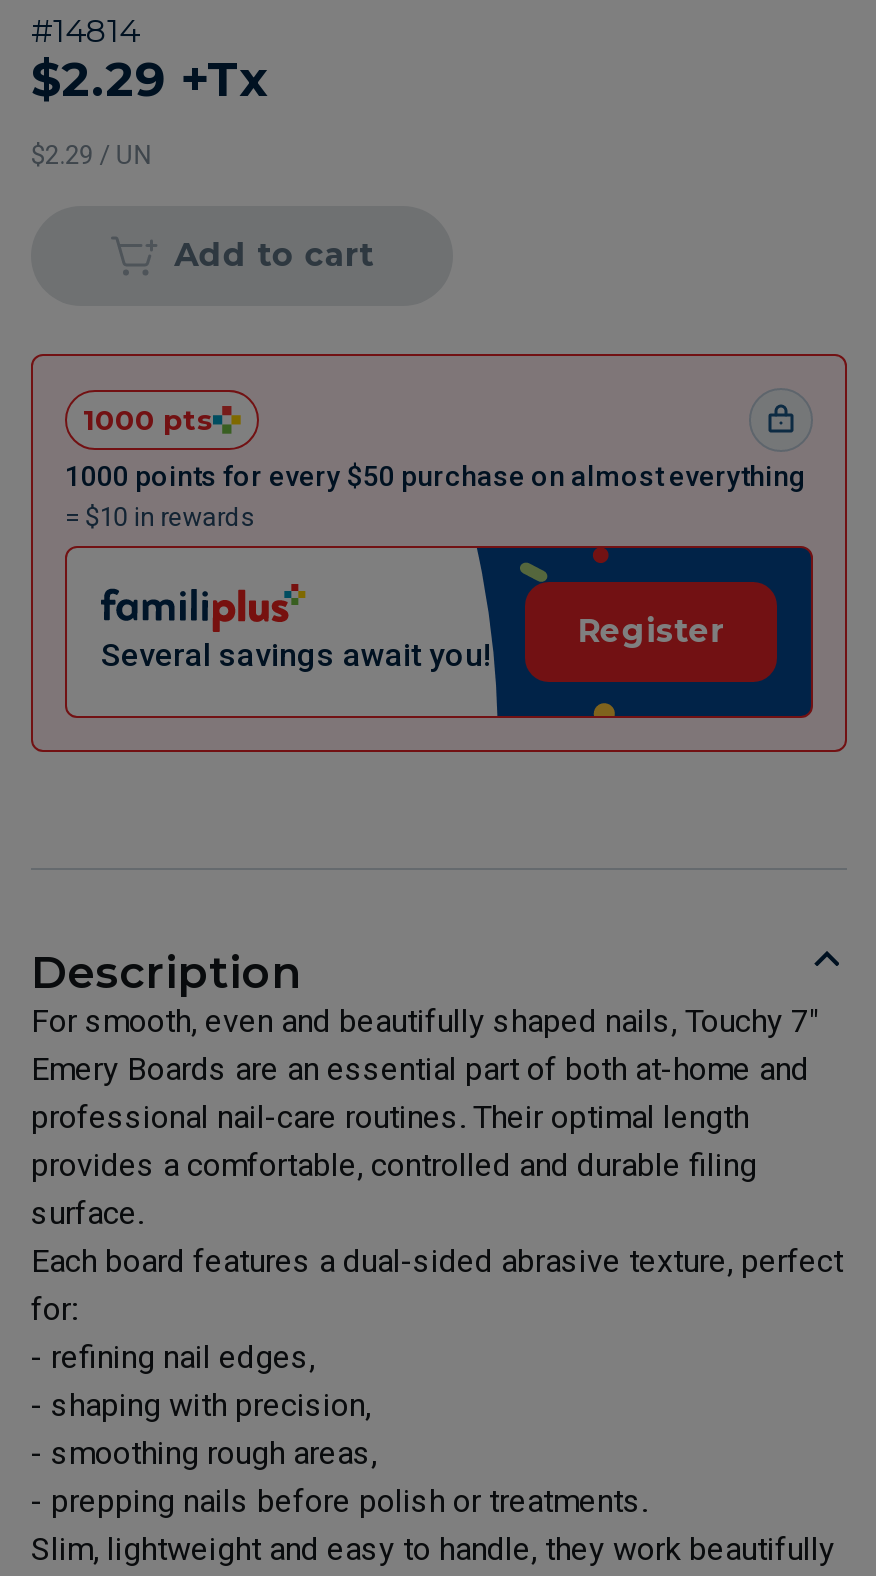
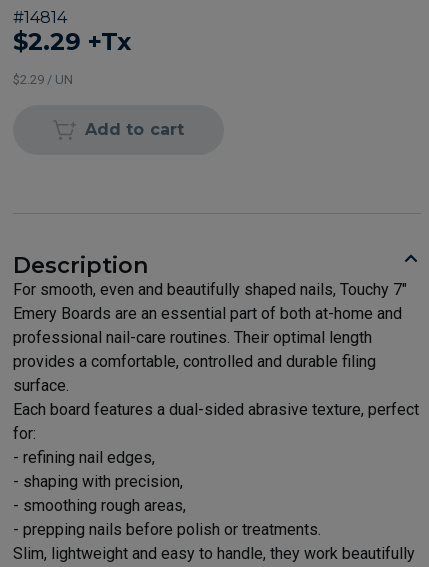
[29,352,849,754] [image] | 1000 pts | 1000 points for every $50 purchase on almost everything | = $10 in rewards -> none
[577,612,725,650] Register -> none
[101,636,491,674] Several savings await you! -> none

